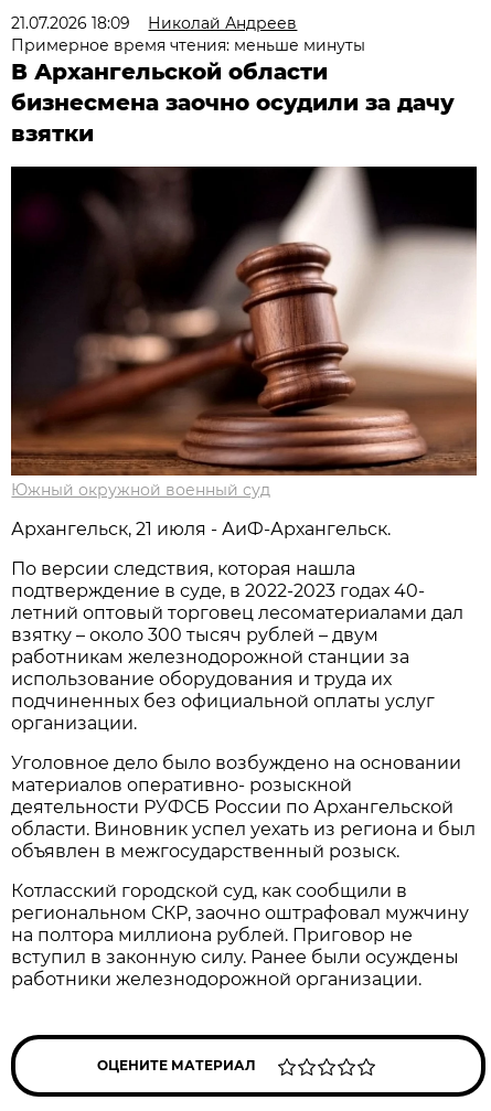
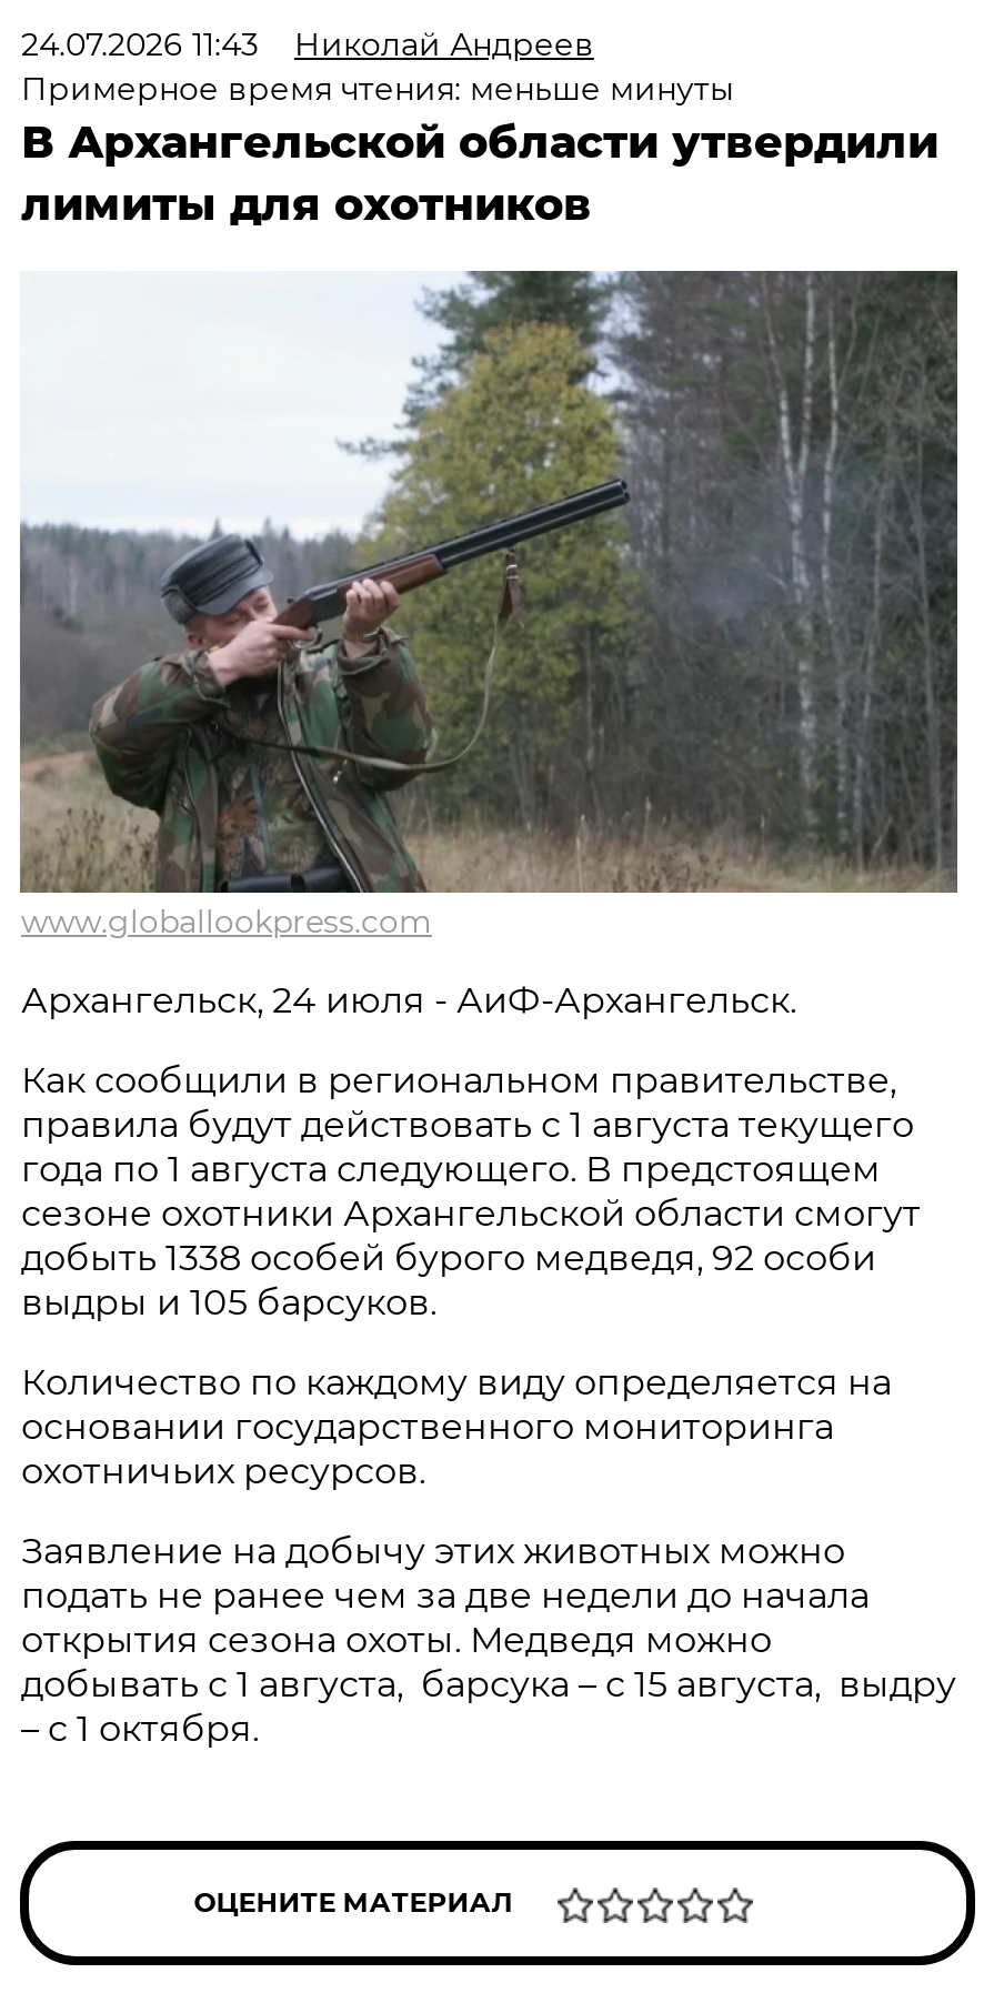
[11,13,297,33] 21.07.2026 18:09 Николай Андреев -> [21,24,594,64] 24.07.2026 11:43 Николай Андреев
[11,58,455,147] В Архангельской области | бизнесмена заочно осудили за дачу | взятки -> [21,115,938,231] В Архангельской области утвердили | лимиты для охотников
[10,212,478,500] [image] | Южный окружной военный суд -> [18,269,960,941] [image] | www.globallookpress.com
[11,518,391,539] Архангельск, 21 июля - АиФ-Архангельск. -> [21,979,796,1021] Архангельск, 24 июля - АиФ-Архангельск.
[11,558,464,734] По версии следствия, которая нашла | подтверждение в суде, в 2022-2023 годах 40- | летний оптовый торговец лесоматериалами дал | взятку – около 300 тысяч рублей – двум | работникам железнодорожной станции за | использование оборудования и труда их | подчиненных без официальной оплаты услуг | организации. -> [21,1059,920,1323] Как сообщили в региональном правительстве, | правила будут действовать с 1 августа текущего | года по 1 августа следующего. В предстоящем | сезоне охотники Архангельской области смогут | добыть 1338 особей бурого медведя, 92 особи | выдры и 105 барсуков.
[11,752,476,862] Уголовное дело было возбуждено на основании | материалов оперативно- розыскной | деятельности РУФСБ России по Архангельской | области. Виновник успел уехать из региона и был | объявлен в межгосударственный розыск. -> [21,1361,892,1492] Количество по каждому виду определяется на | основании государственного мониторинга | охотничьих ресурсов.
[11,880,469,990] Котласский городской суд, как сообщили в | региональном СКР, заочно оштрафовал мужчину | на полтора миллиона рублей. Приговор не | вступил в законную силу. Ранее были осуждены | работники железнодорожной организации. -> [21,1530,956,1750] Заявление на добычу этих животных можно | подать не ранее чем за две недели до начала | открытия сезона охоты. Медведя можно | добывать с 1 августа, барсука – с 15 августа, выдру | – с 1 октября.

